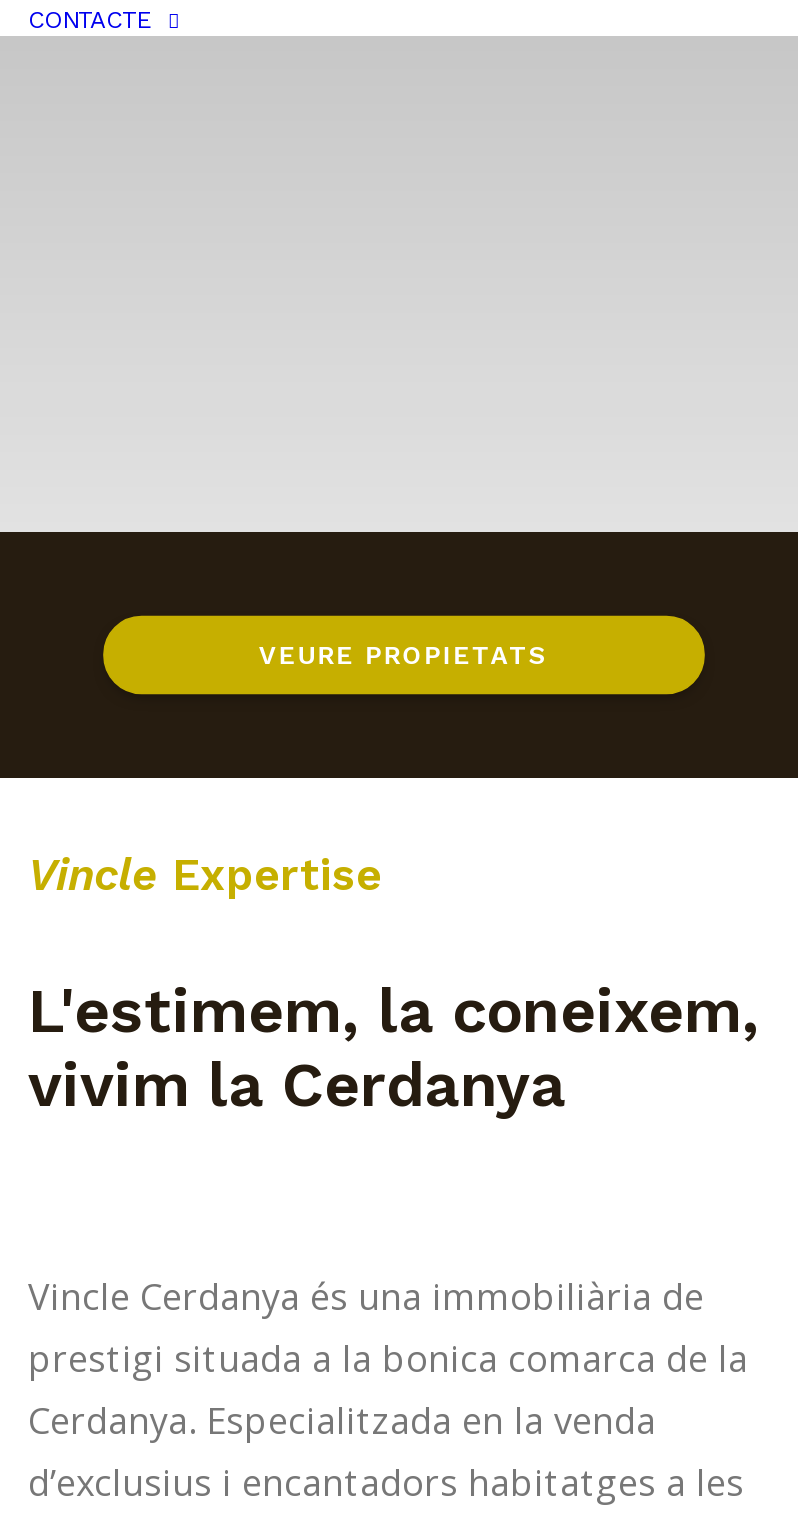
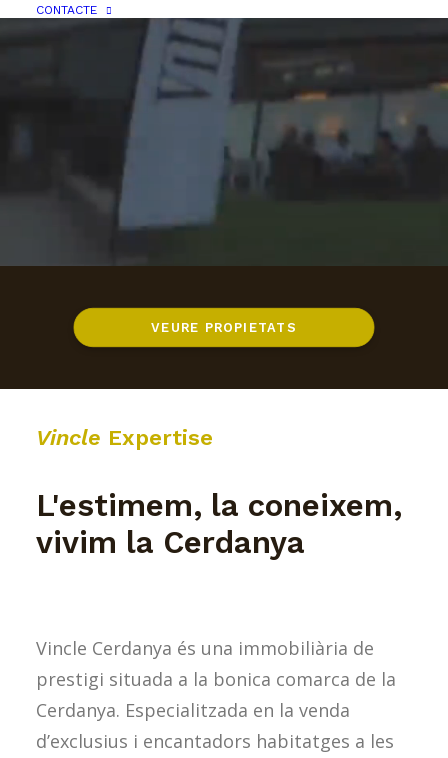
none -> [3,7,445,266] [image]

